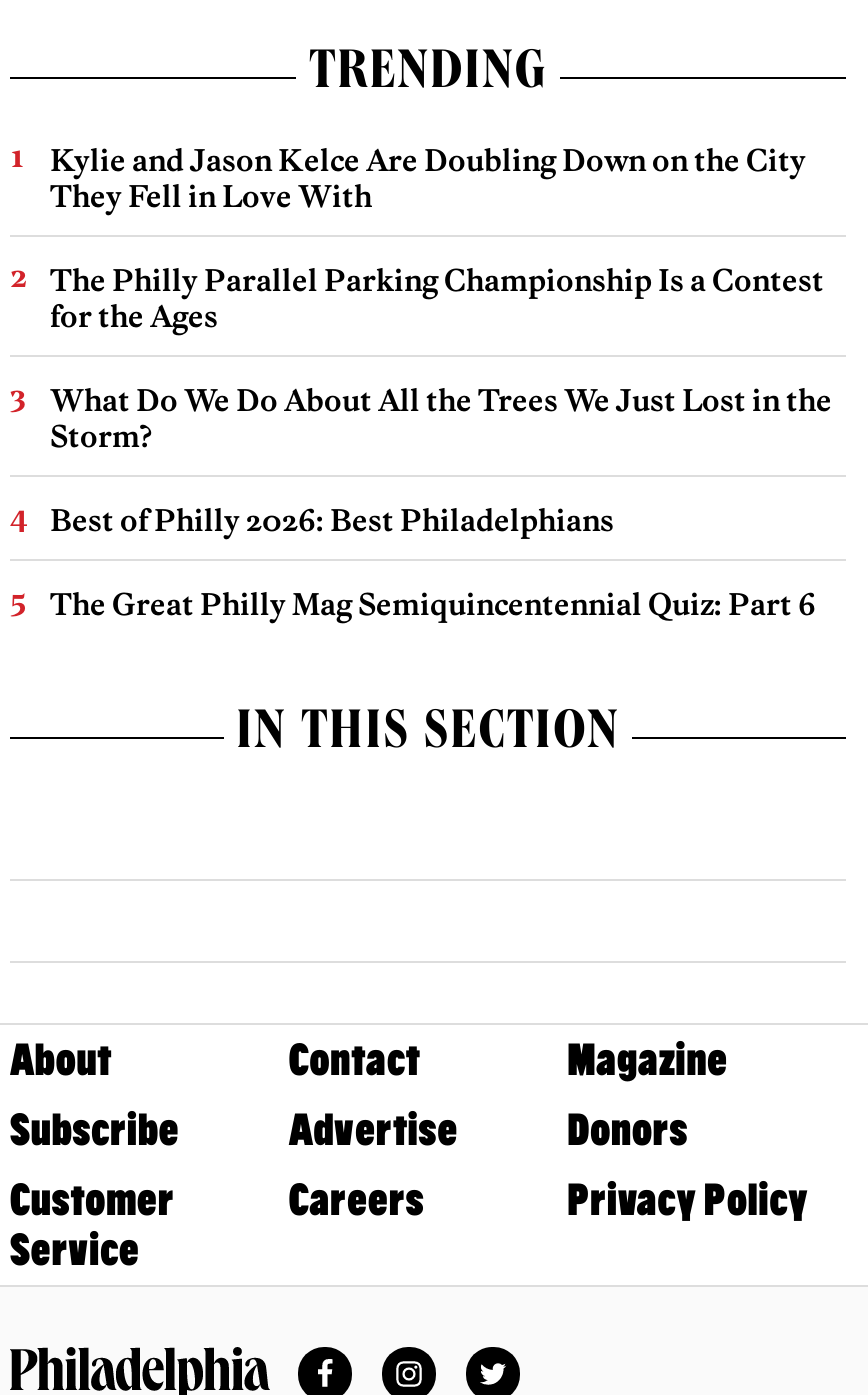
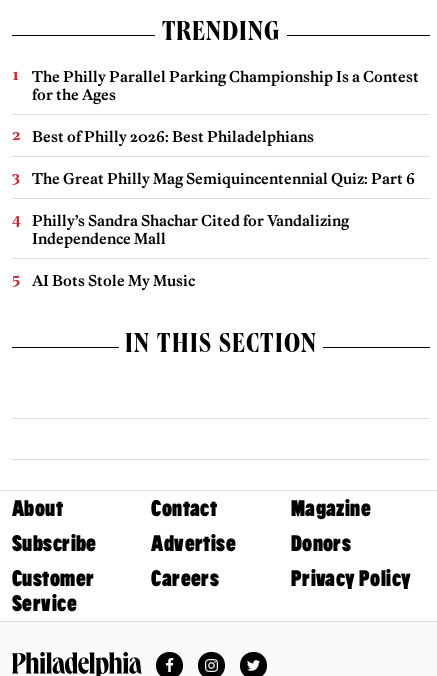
[50,140,806,214] Kylie and Jason Kelce Are Doubling Down on the City | They Fell in Love With -> none
moved [50,260,824,334] -> [32,66,419,103]: The Philly Parallel Parking Championship Is a Contest | for the Ages
[50,380,832,454] What Do We Do About All the Trees We Just Lost in the | Storm? -> none
moved [50,500,816,622] -> [32,126,415,187]: Best of Philly 2026: Best Philadelphians | The Great Philly Mag Semiquincentennial Quiz: Part 6
none -> [32,210,349,289] Philly’s Sandra Shachar Cited for Vandalizing | Independence Mall | AI Bots Stole My Music

